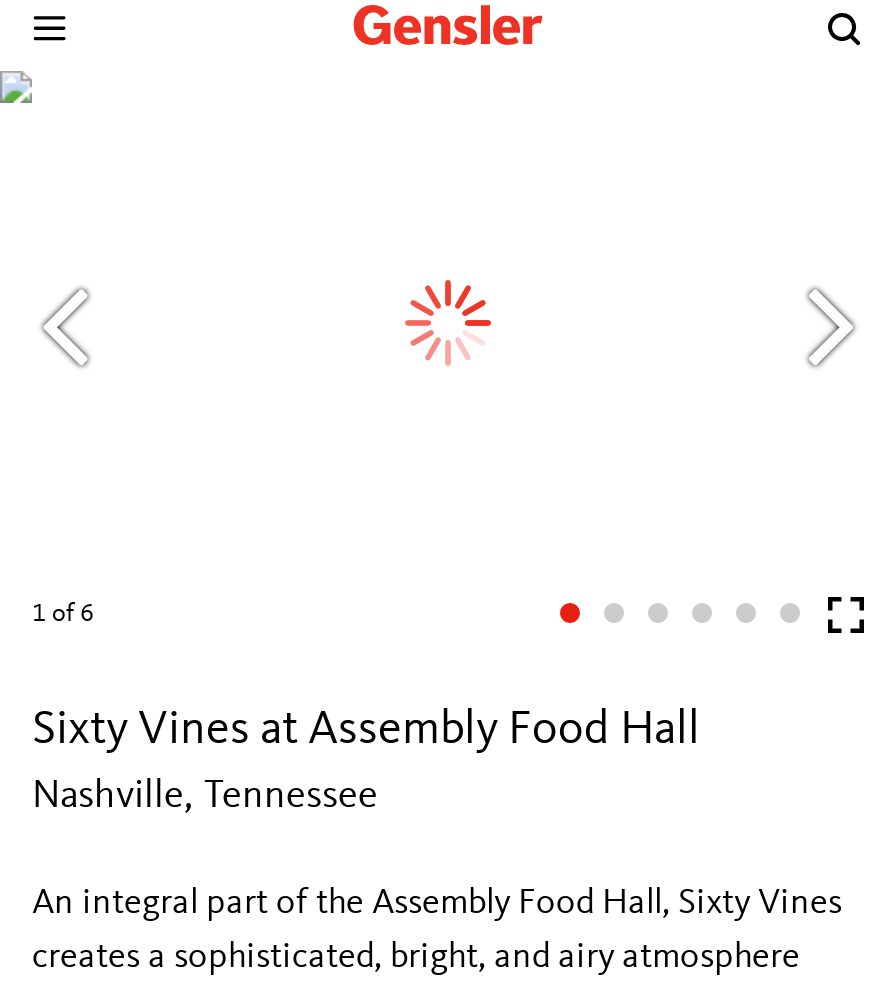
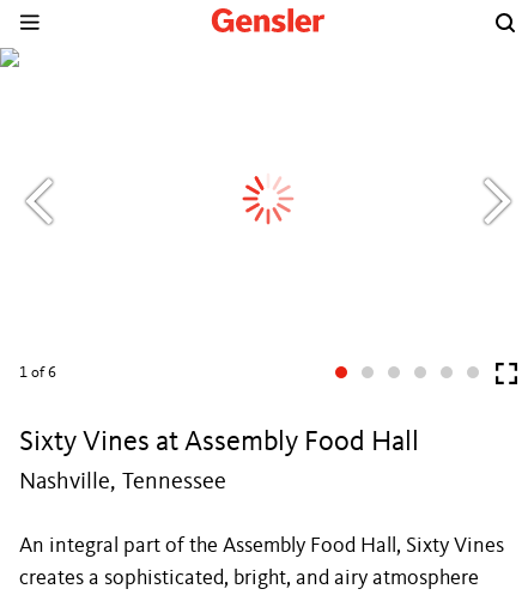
[410,279,490,361] [image] -> [244,174,291,224] [image]

